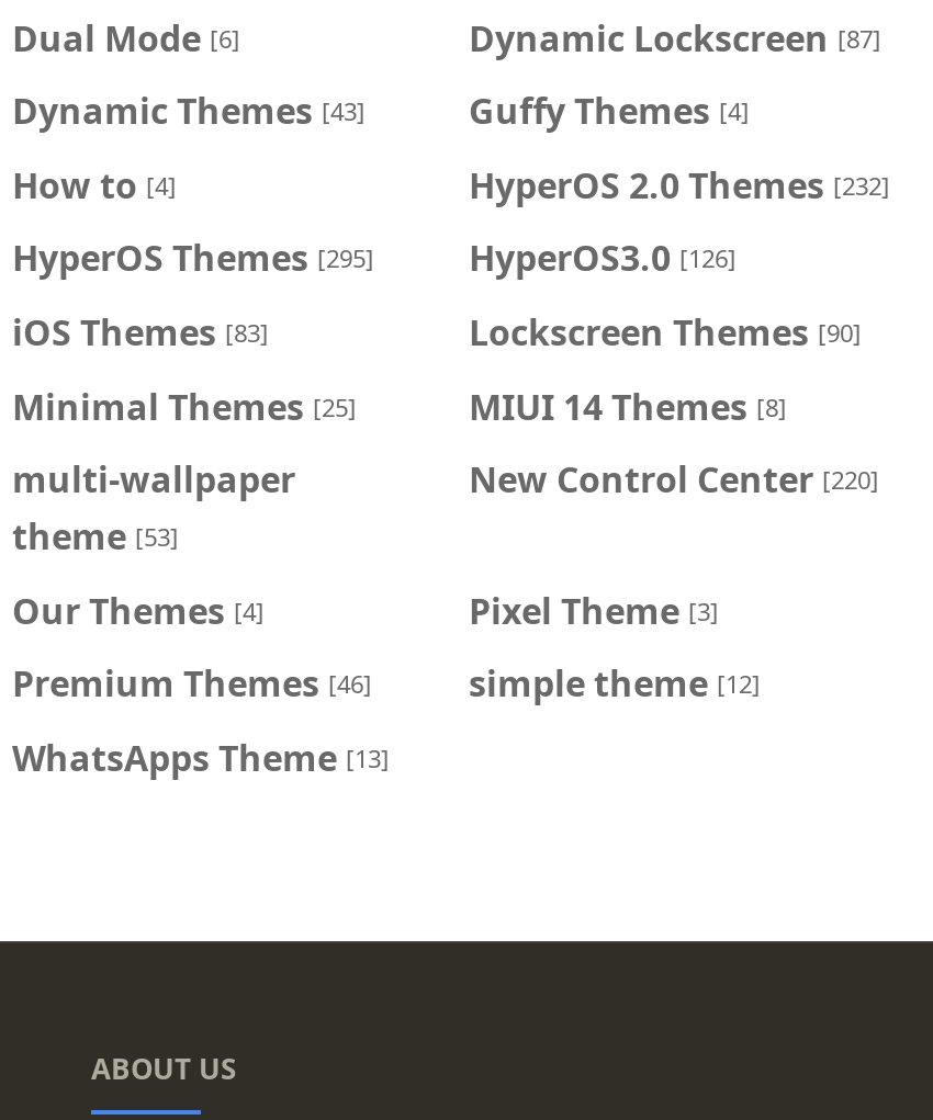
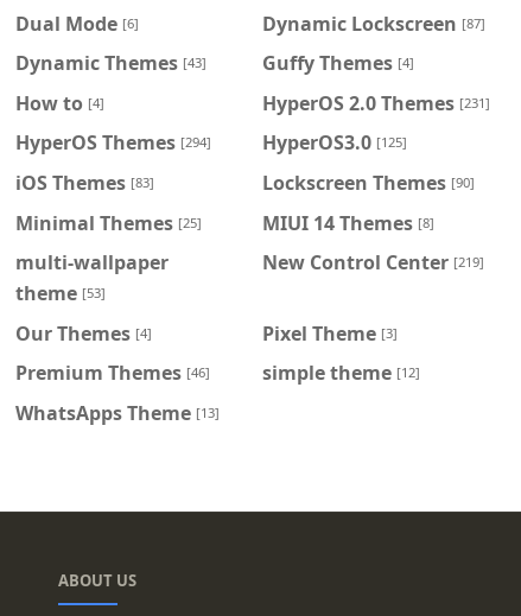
[469,161,890,210] HyperOS 2.0 Themes [232] -> [262,90,490,116] HyperOS 2.0 Themes [231]
[12,235,374,283] HyperOS Themes [295] -> [15,129,211,156] HyperOS Themes [294]
[469,235,737,283] HyperOS3.0 [126] -> [262,129,407,156] HyperOS3.0 [125]
[469,456,879,505] New Control Center [220] -> [262,249,484,275] New Control Center [219]

